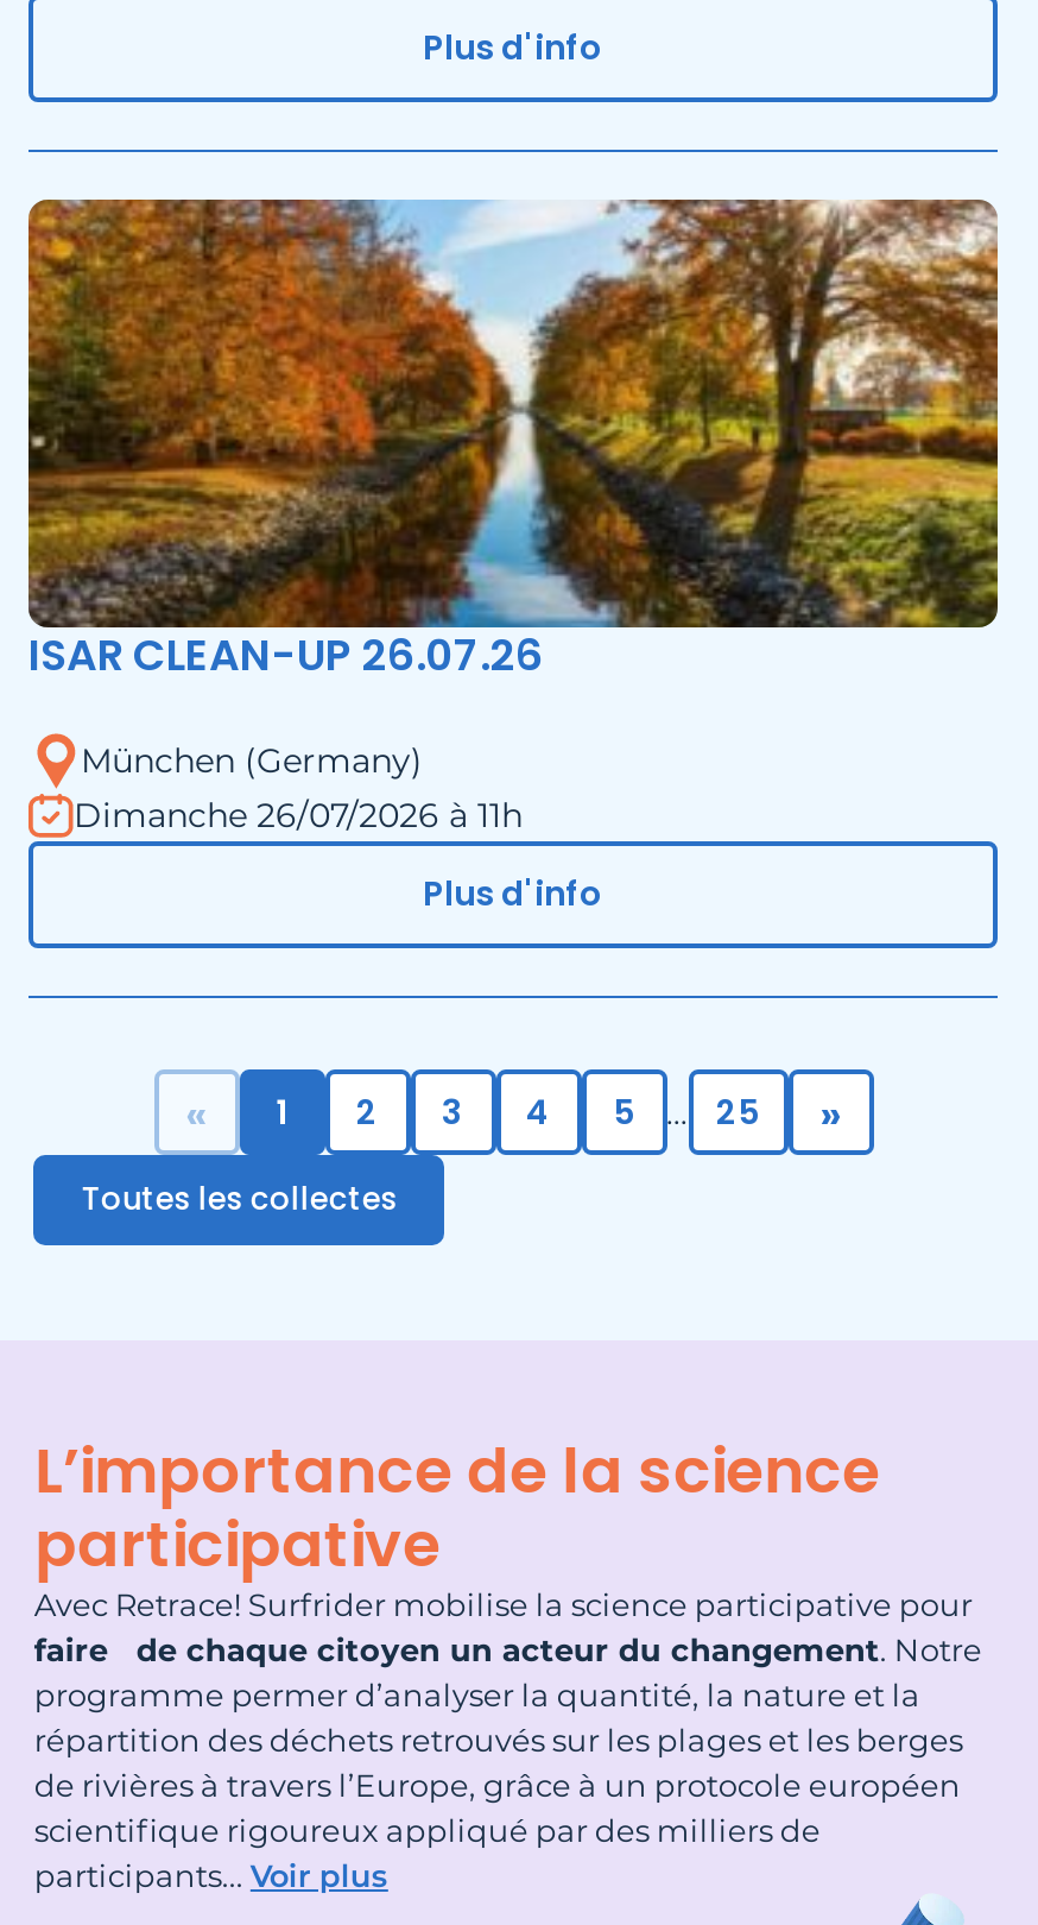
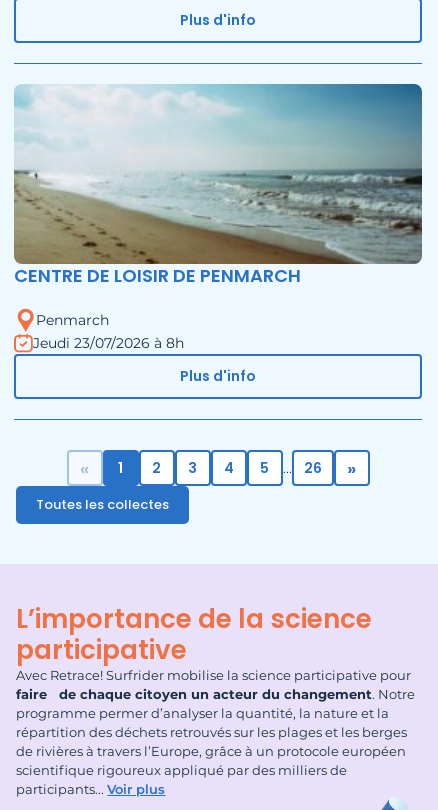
[26,197,1000,685] [image] | ISAR CLEAN-UP 26.07.26 -> [13,83,423,288] [image] | CENTRE DE LOISIR DE PENMARCH
[74,739,523,837] München (Germany) | Dimanche 26/07/2026 à 11h -> [33,311,184,352] Penmarch | Jeudi 23/07/2026 à 8h
[716,1088,759,1136] 25 -> [303,458,321,478] 26

